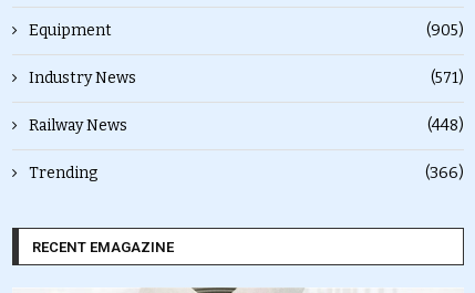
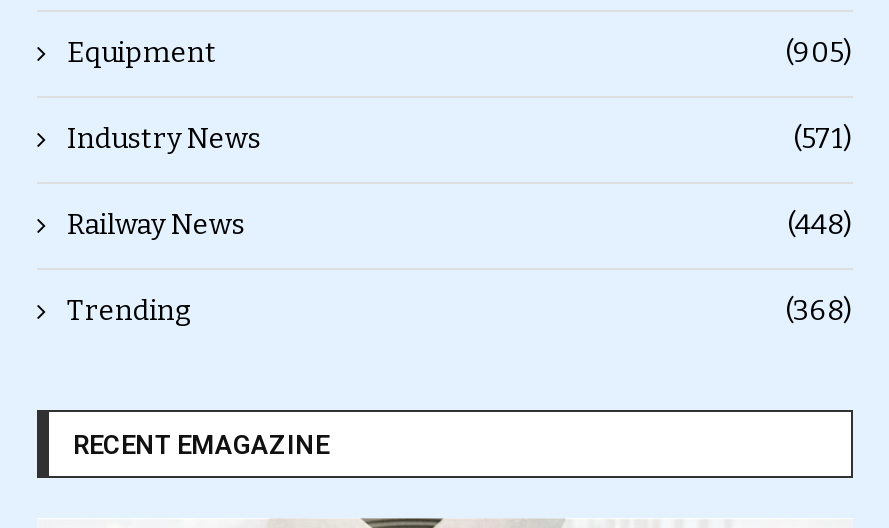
[425,163,464,182] (366) -> [785,293,853,327] (368)

